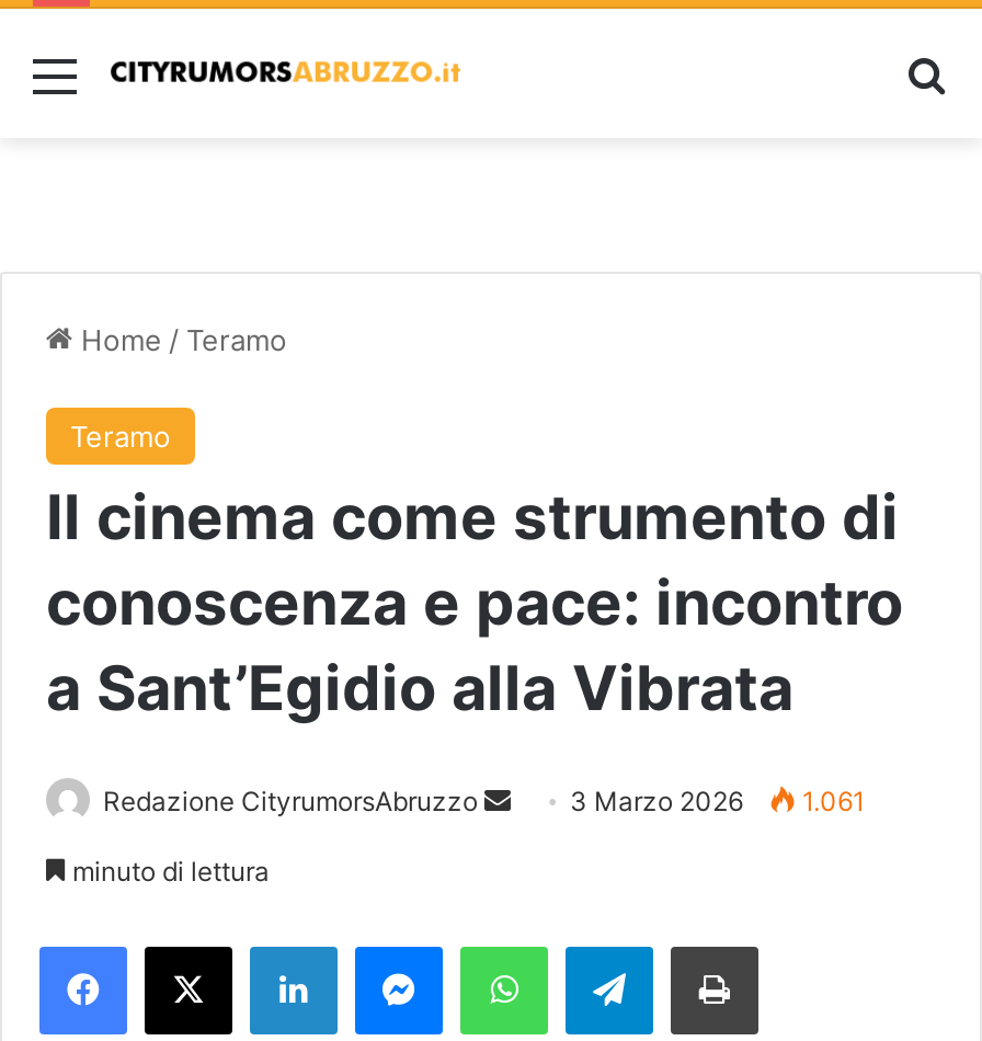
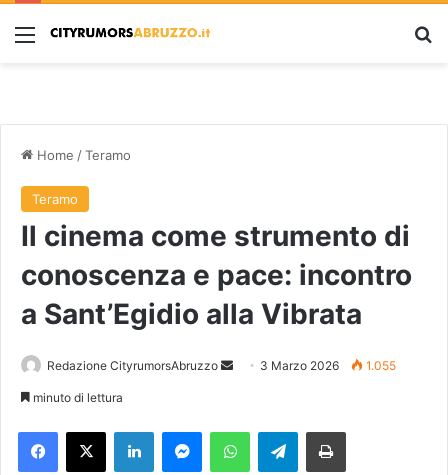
[796,786,866,819] 1.061 -> [363,358,396,373] 1.055

